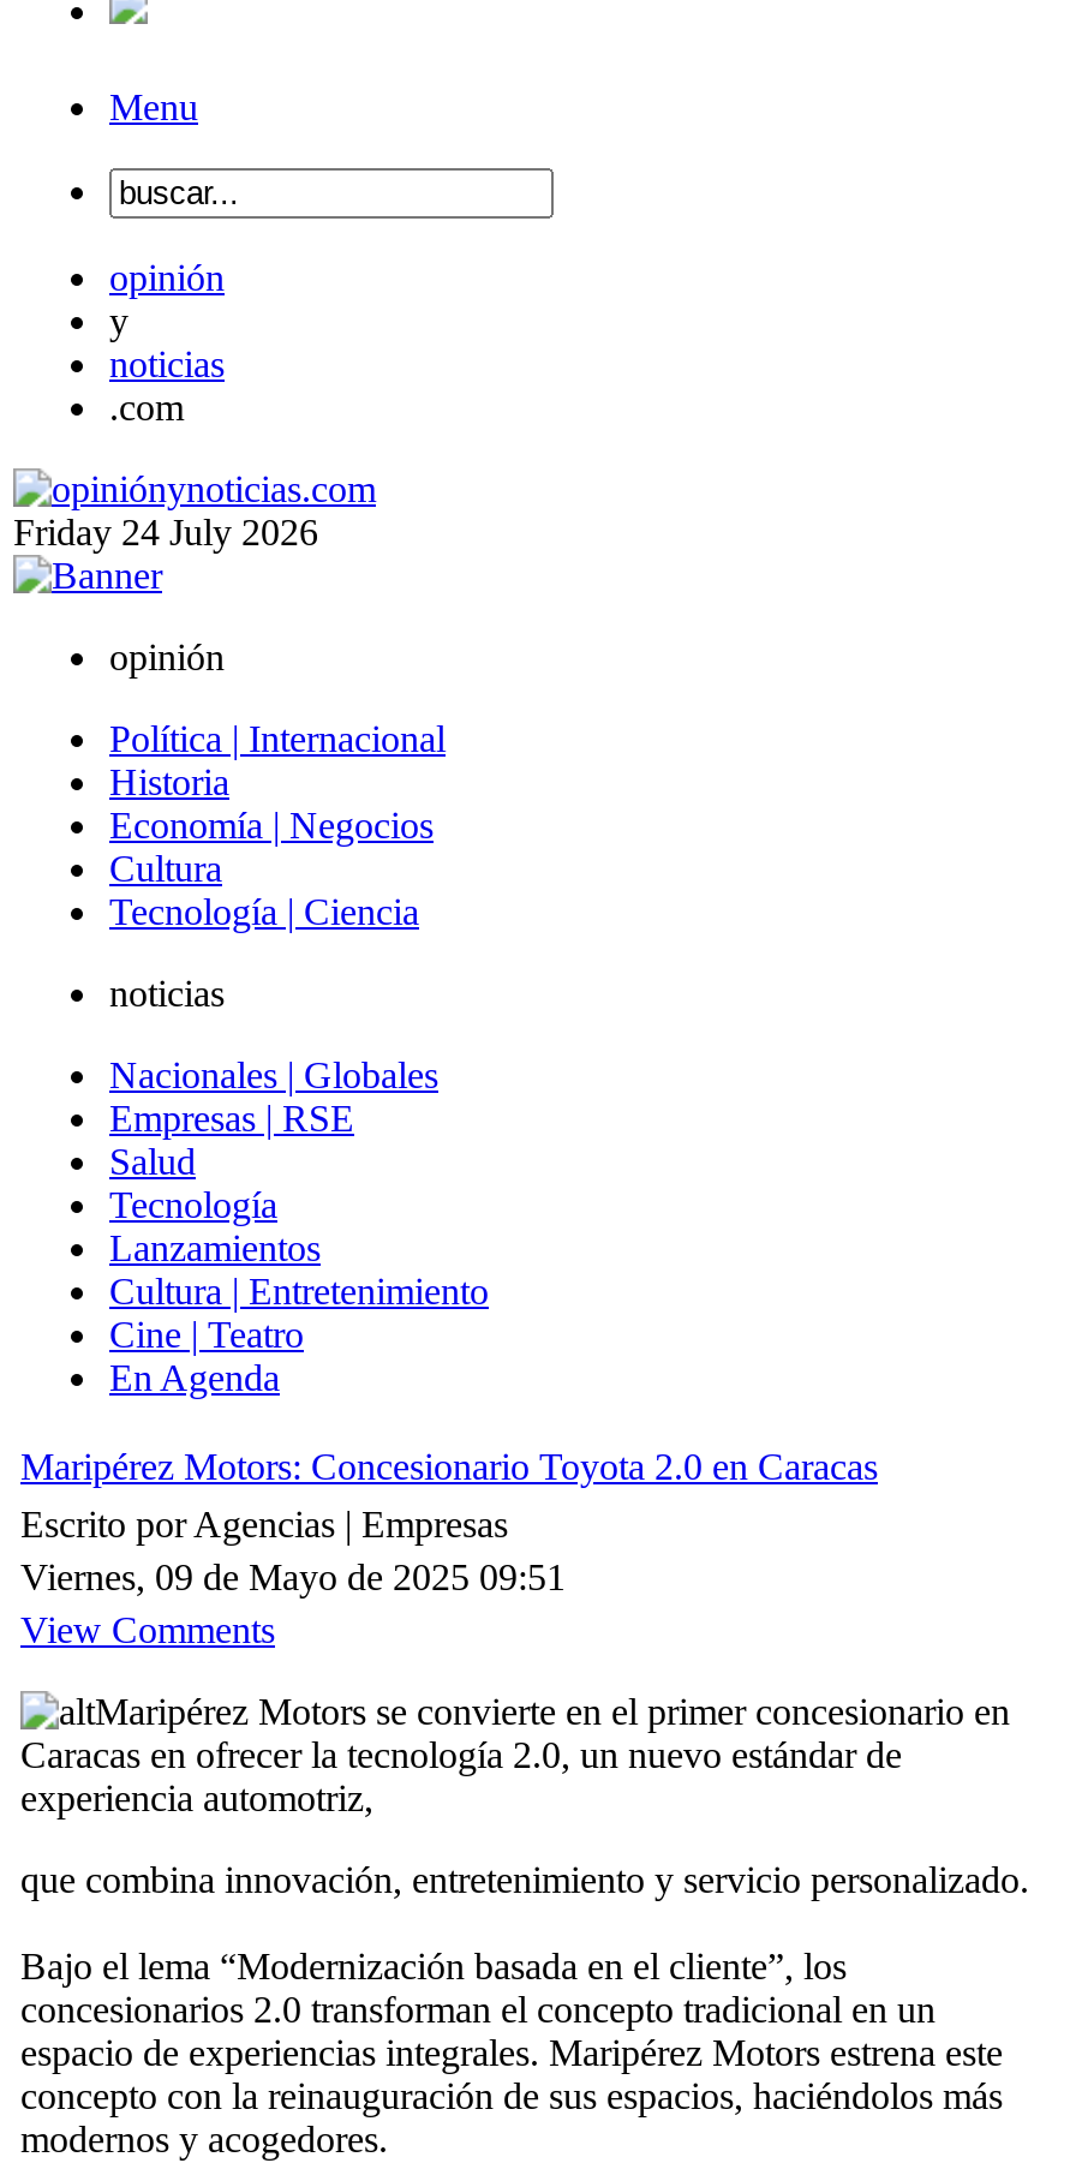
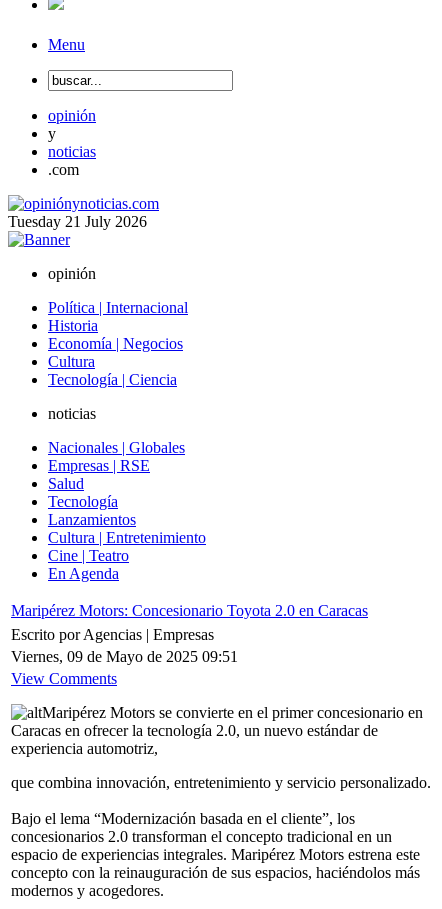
[13,511,318,552] Friday 24 July 2026 -> [8,213,147,230] Tuesday 21 July 2026

